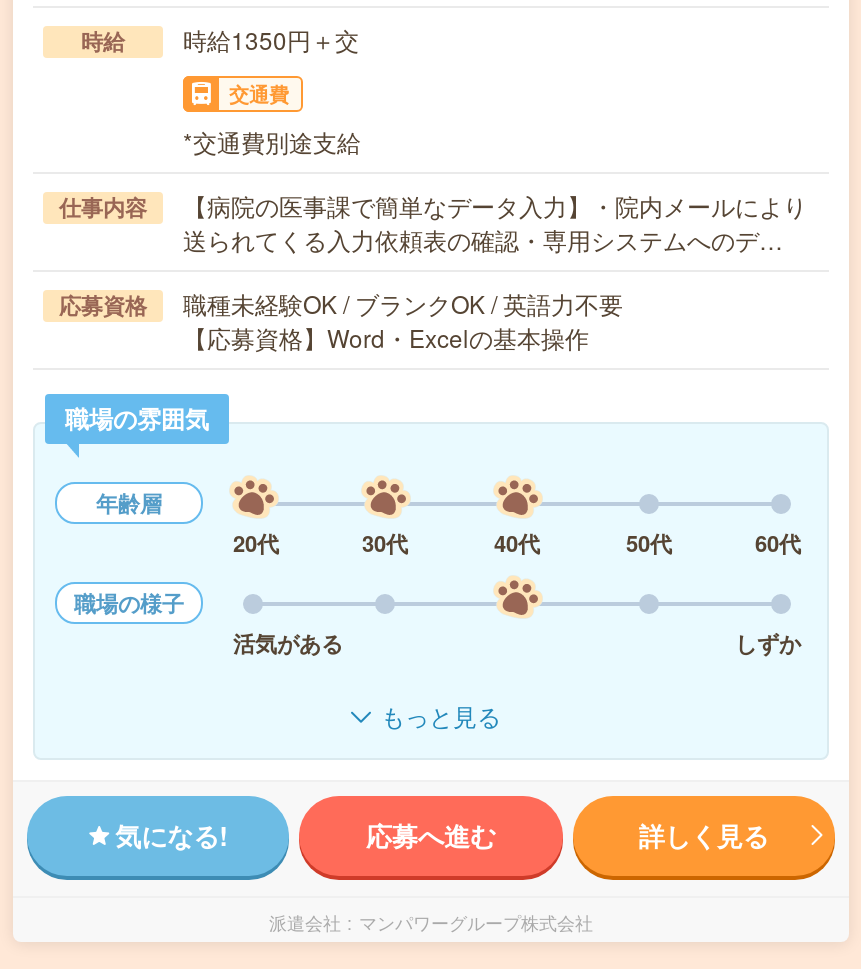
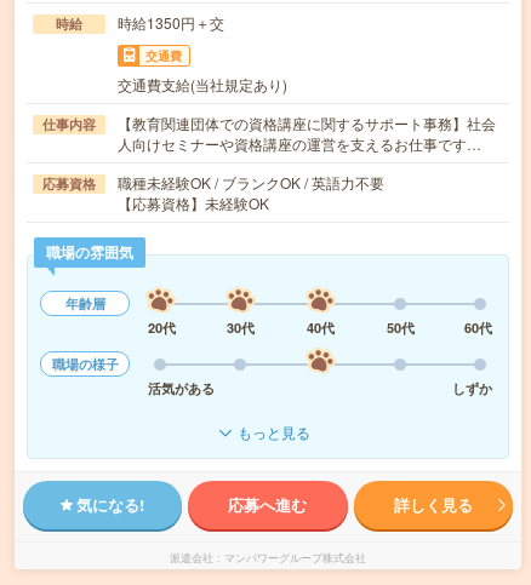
[183,124,361,158] *交通費別途支給 -> [118,74,287,94] 交通費支給(当社規定あり)
[183,188,807,256] 【病院の医事課で簡単なデータ入力】・院内メールにより | 送られてくる入力依頼表の確認・専用システムへのデ… -> [118,113,496,154] 【教育関連団体での資格講座に関するサポート事務】社会 | 人向けセミナーや資格講座の運営を支えるお仕事です…
[183,320,589,354] 【応募資格】Word・Excelの基本操作 -> [118,193,269,213] 【応募資格】未経験OK

